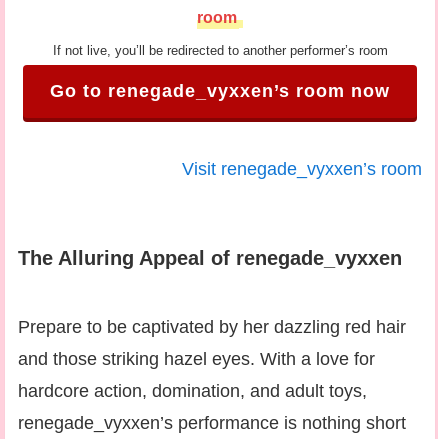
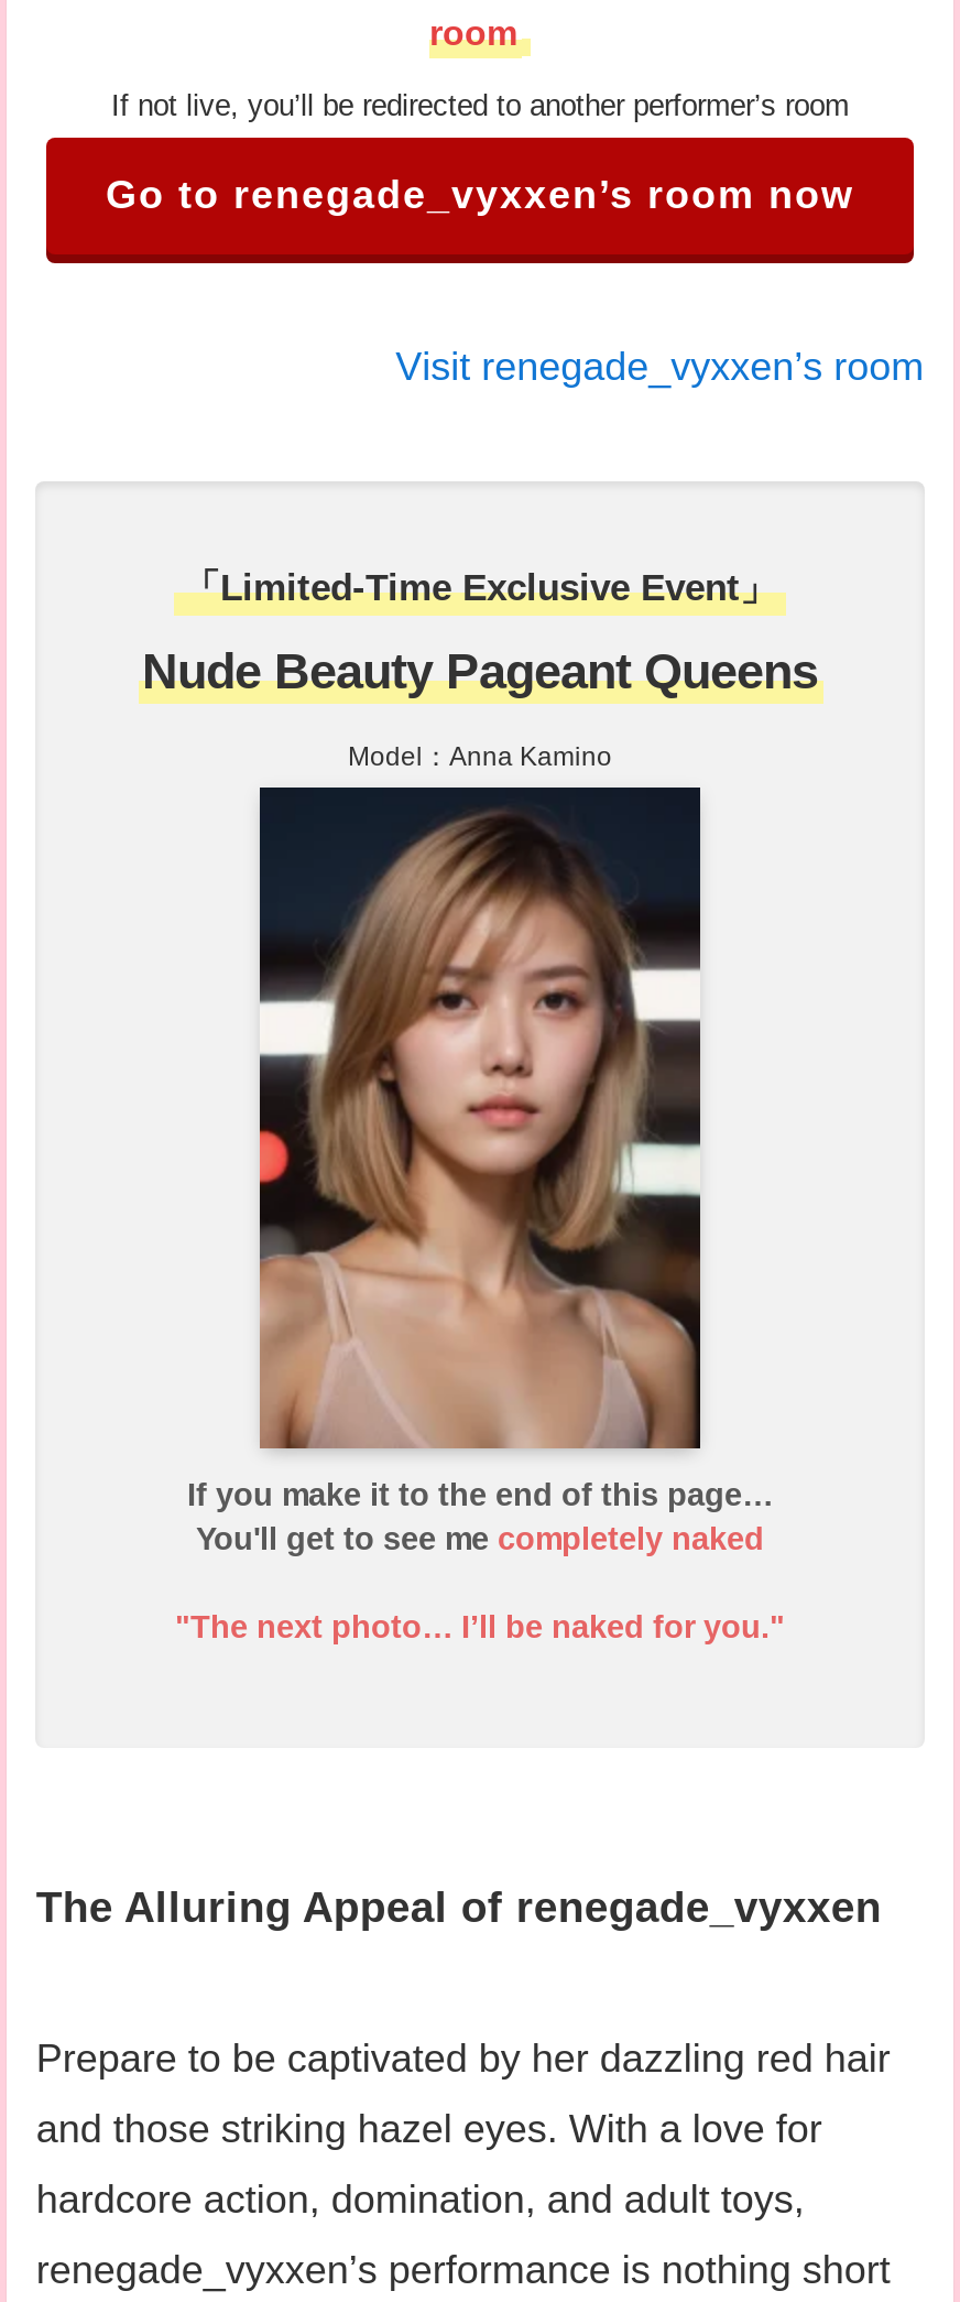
none -> [142,568,818,773] 「Limited-Time Exclusive Event」 | Nude Beauty Pageant Queens | Model：Anna Kamino
none -> [175,785,785,1644] [image] | If you make it to the end of this page… | You'll get to see me completely naked | "The next photo… I’ll be naked for you."

